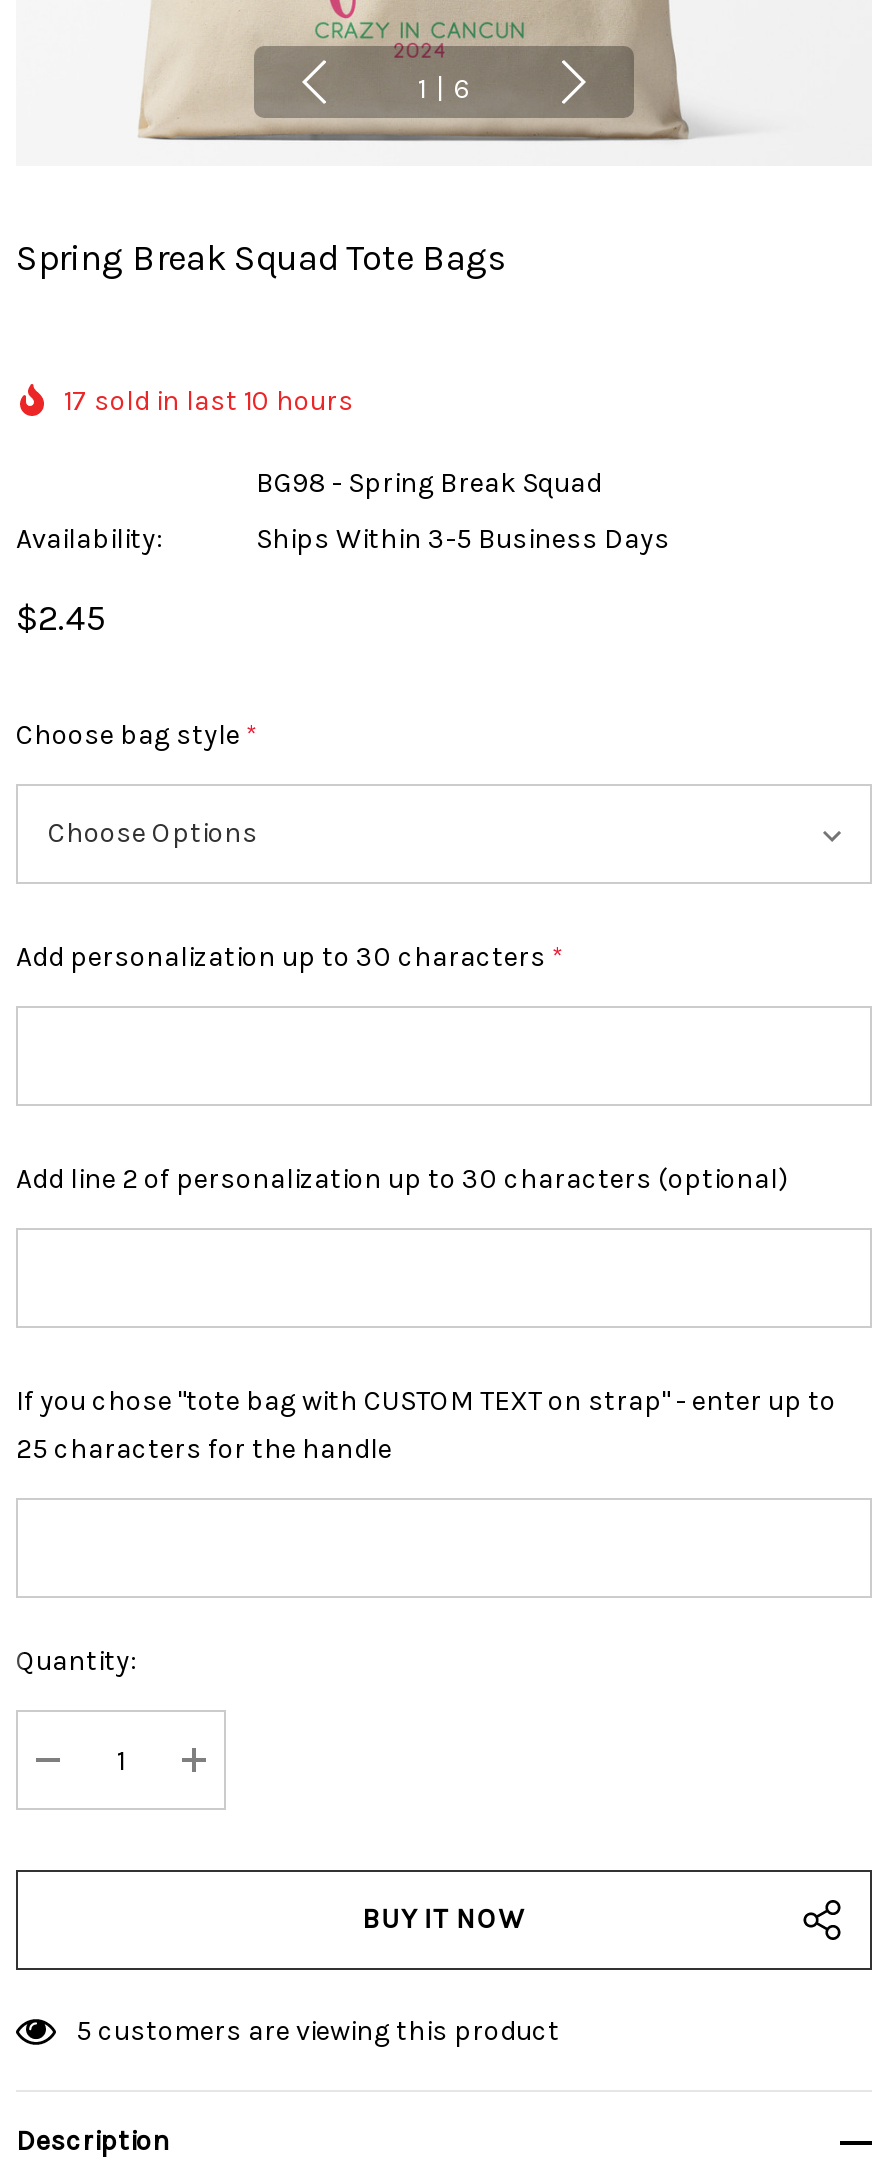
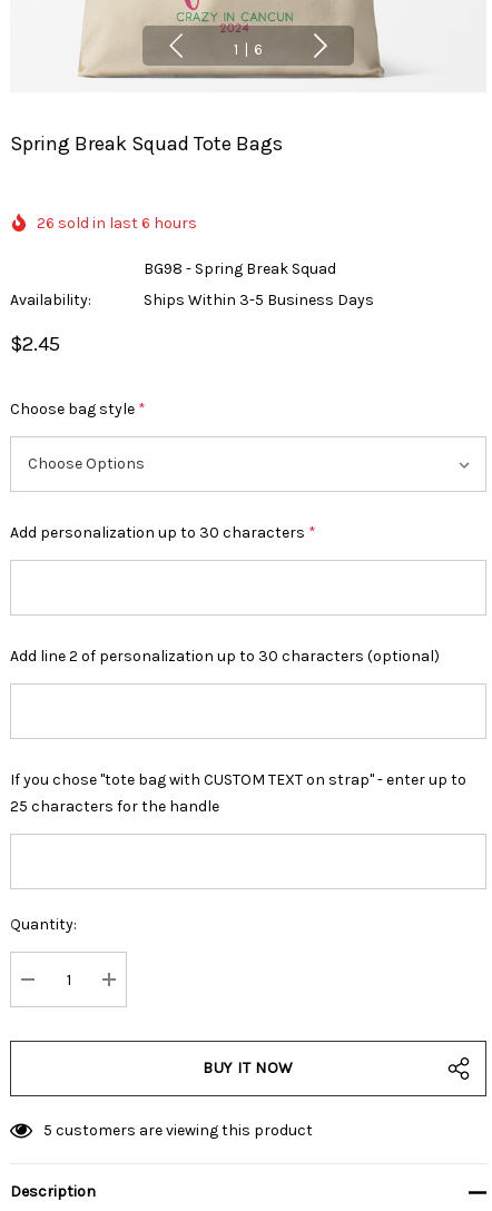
[64,384,354,418] 17 sold in last 10 hours -> [37,214,197,233] 26 sold in last 6 hours

